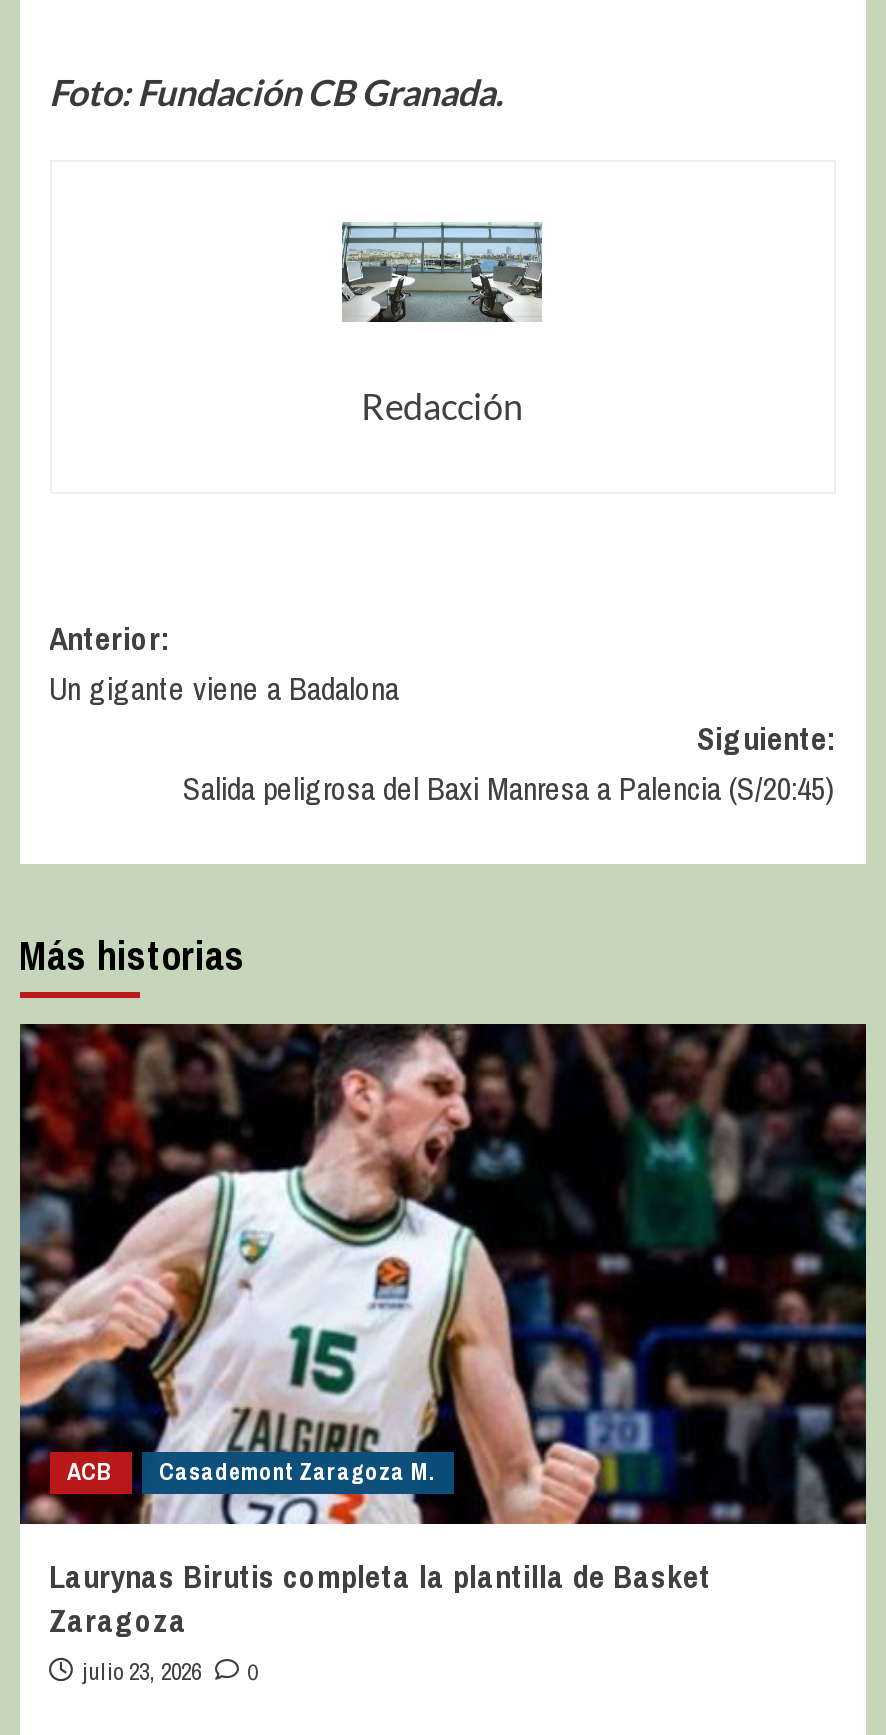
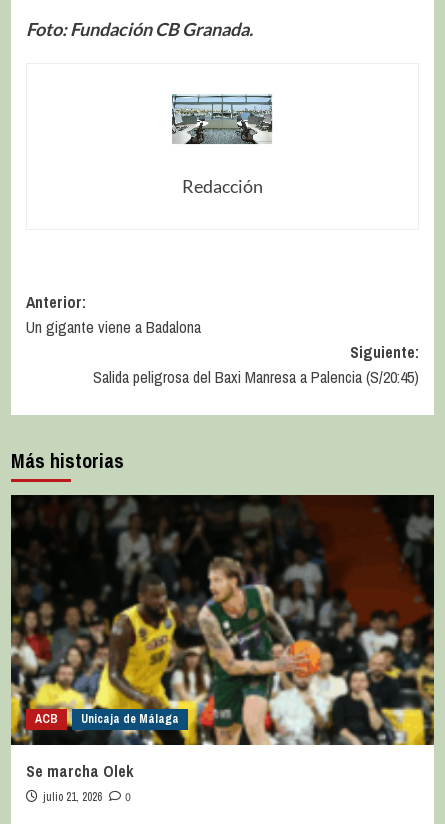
[18,1024,868,1526] [image] | Casademont Zaragoza M. -> [10,495,435,746] [image] | Unicaja de Málaga
[49,1555,711,1689] Laurynas Birutis completa la plantilla de Basket | Zaragoza | julio 23, 2026 -> [25,760,133,805] Se marcha Olek | julio 21, 2026

